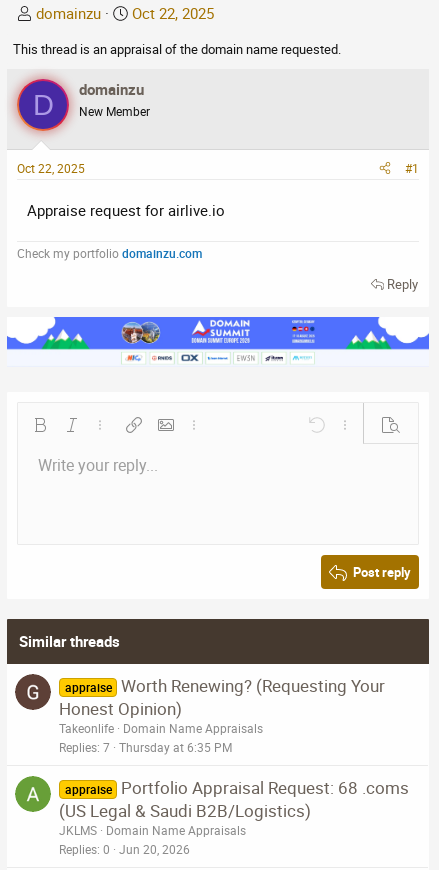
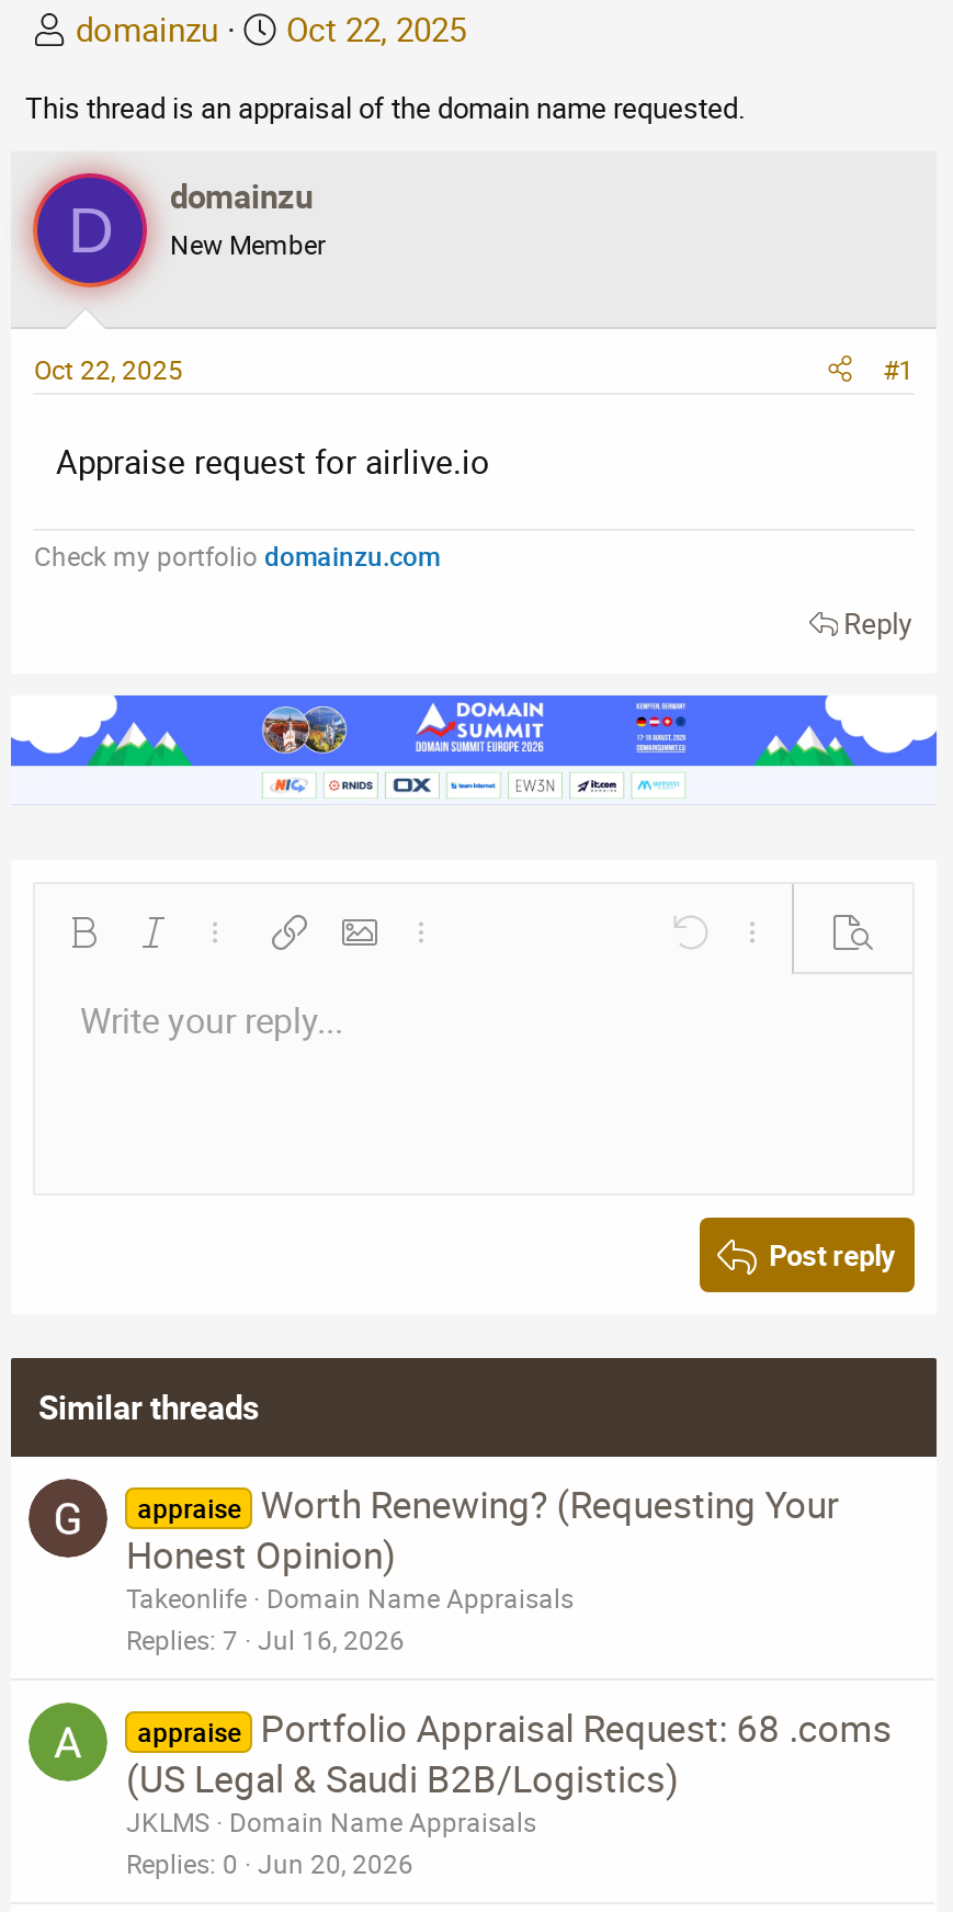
[59,739,232,755] Replies 7 Thursday at 6:35 PM -> [126,1622,404,1657] Replies 7 Jul 16, 2026

